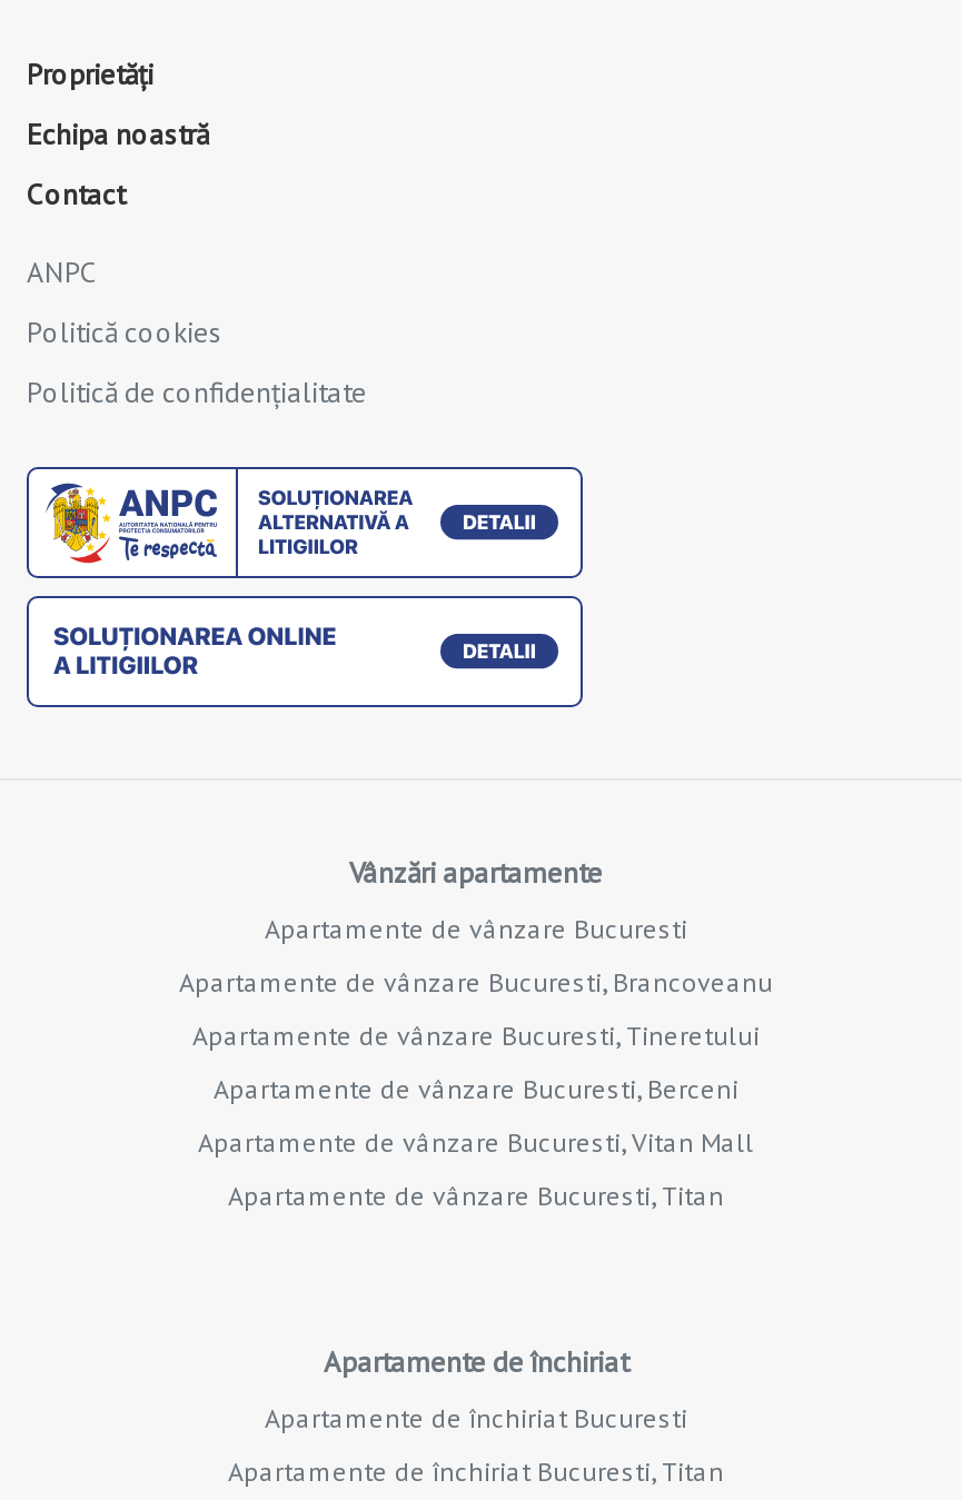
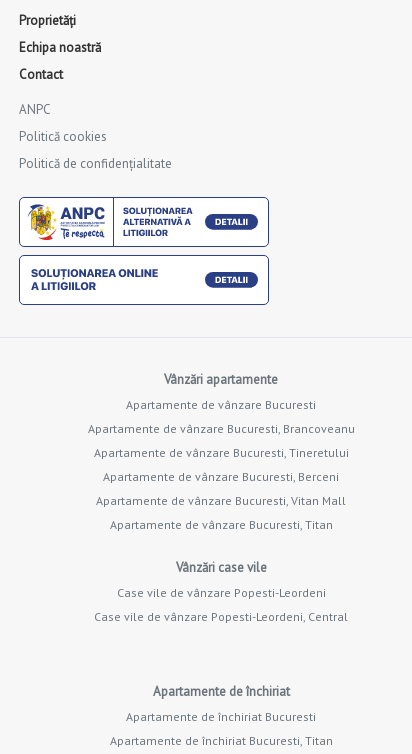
none -> [94,559,348,624] Vânzări case vile | Case vile de vânzare Popesti-Leordeni | Case vile de vânzare Popesti-Leordeni, Central

